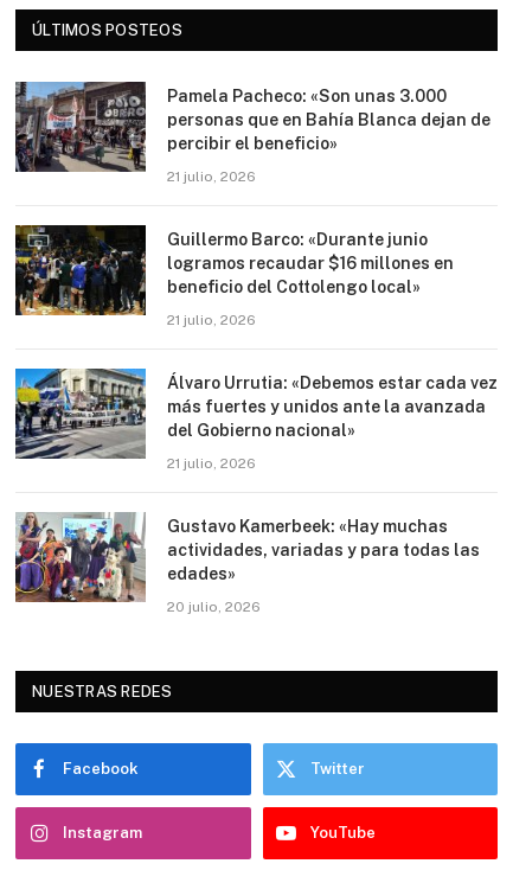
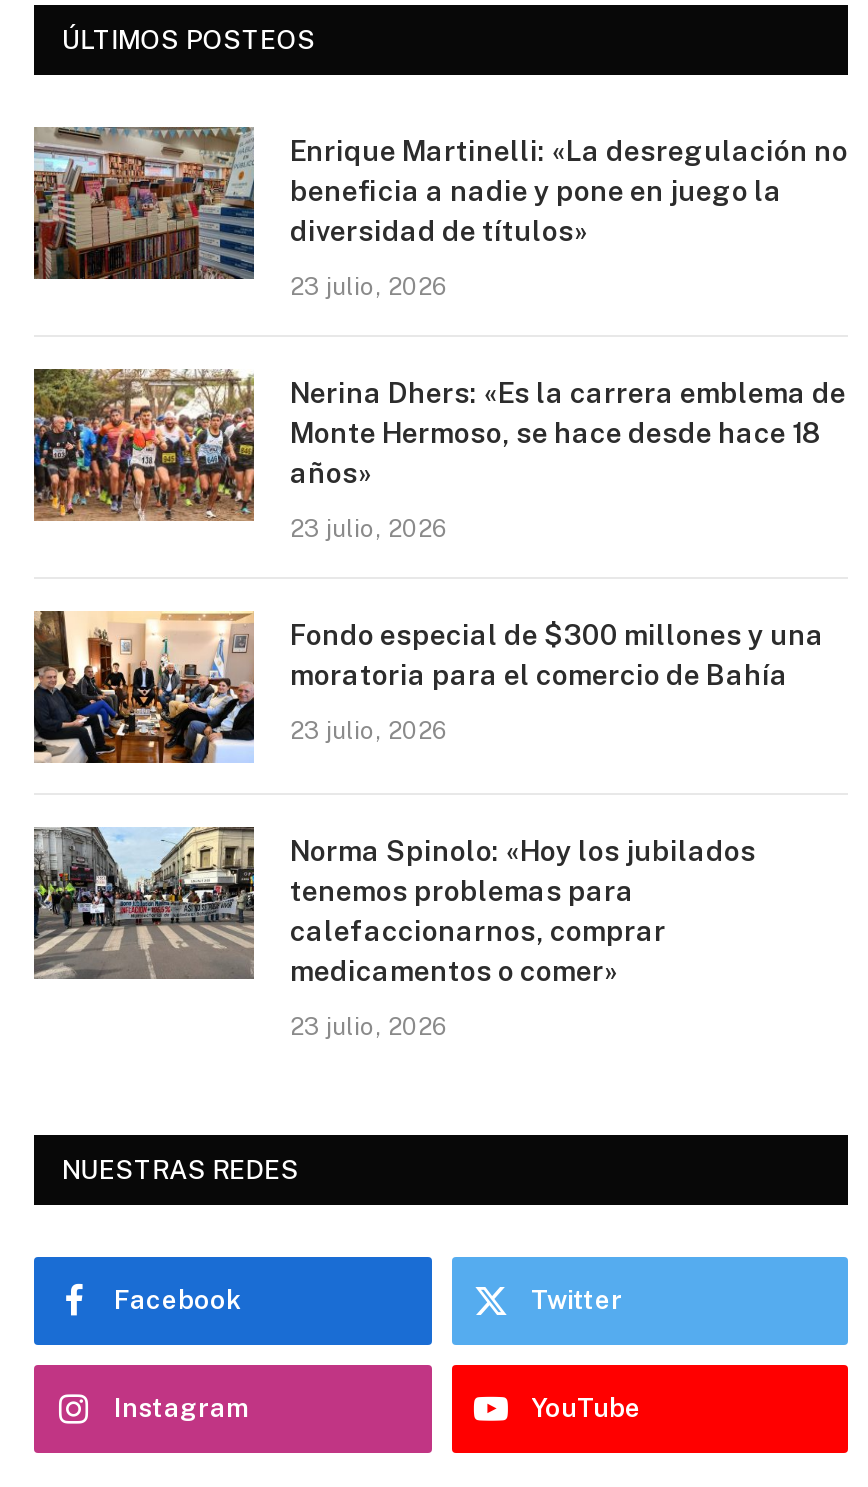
[15,81,490,172] [image] | Pamela Pacheco: «Son unas 3.000 | personas que en Bahía Blanca dejan de | percibir el beneficio» -> [34,125,848,279] [image] | Enrique Martinelli: «La desregulación no | beneficia a nadie y pone en juego la | diversidad de títulos»
[167,169,256,185] 21 julio, 2026 -> [290,274,448,302] 23 julio, 2026
[14,224,454,316] [image] | Guillermo Barco: «Durante junio | logramos recaudar $16 millones en | beneficio del Cottolengo local» -> [32,367,846,523] [image] | Nerina Dhers: «Es la carrera emblema de | Monte Hermoso, se hace desde hace 18 | años»
[167,312,256,329] 21 julio, 2026 -> [290,516,448,544] 23 julio, 2026
[14,367,498,460] [image] | Álvaro Urrutia: «Debemos estar cada vez | más fuertes y unidos ante la avanzada | del Gobierno nacional» -> [32,609,824,765] [image] | Fondo especial de $300 millones y una | moratoria para el comercio de Bahía
[167,456,256,472] 21 julio, 2026 -> [290,718,448,746] 23 julio, 2026
[14,497,480,603] [image] | Gustavo Kamerbeek: «Hay muchas | actividades, variadas y para todas las | edades» -> [32,825,756,1005] [image] | Norma Spinolo: «Hoy los jubilados | tenemos problemas para | calefaccionarnos, comprar | medicamentos o comer»
[167,599,261,616] 20 julio, 2026 -> [290,1014,448,1042] 23 julio, 2026

